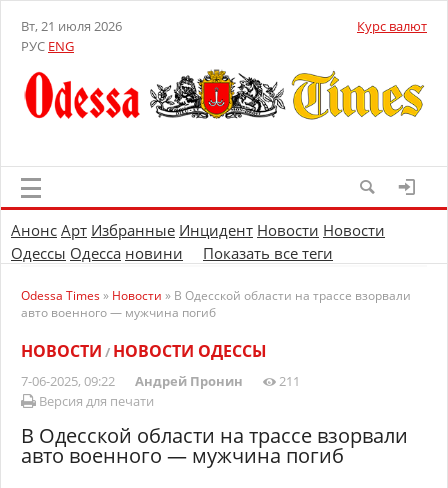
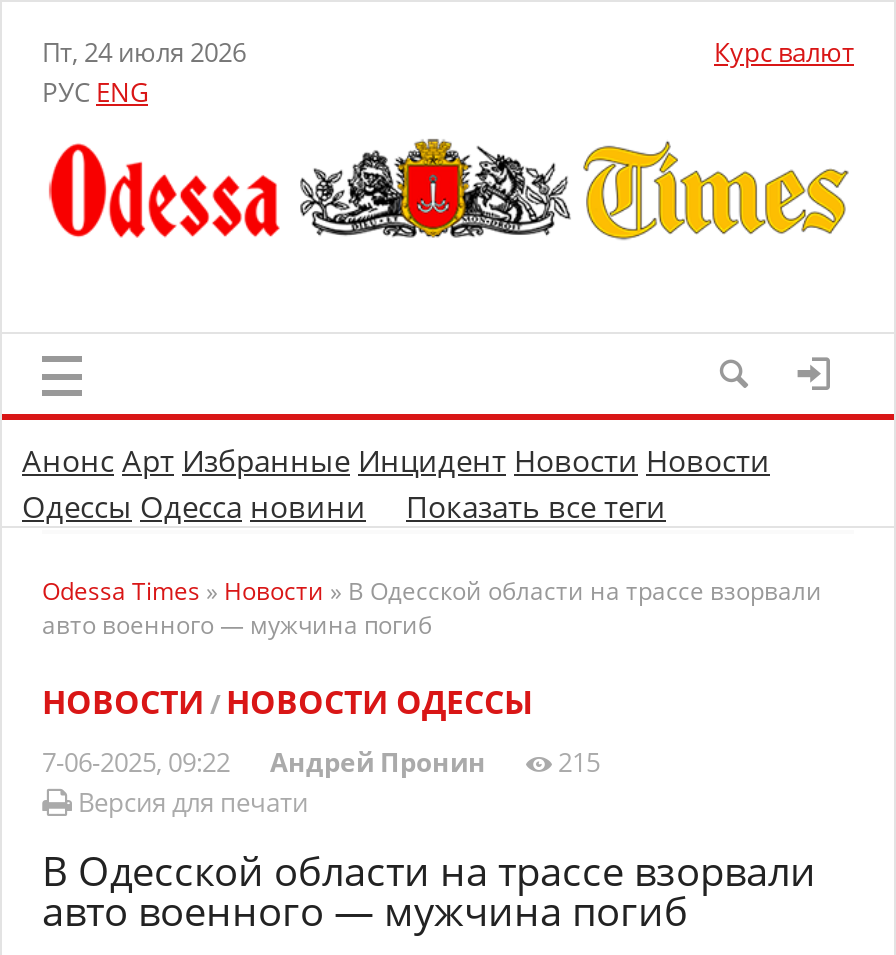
[21,17,122,35] Вт, 21 июля 2026 -> [42,34,246,70] Пт, 24 июля 2026
[21,372,300,390] 7-06-2025, 09:22 Андрей Пронин 211 -> [42,744,600,780] 7-06-2025, 09:22 Андрей Пронин 215

